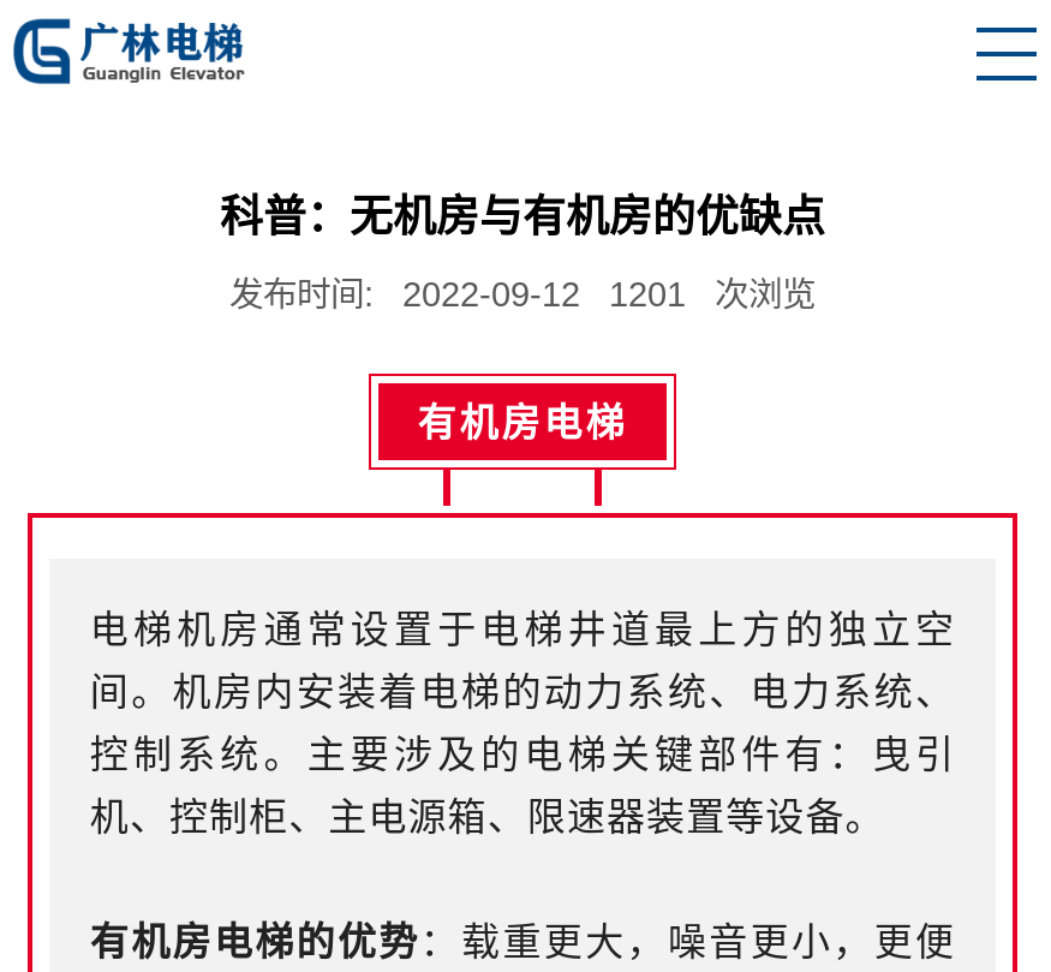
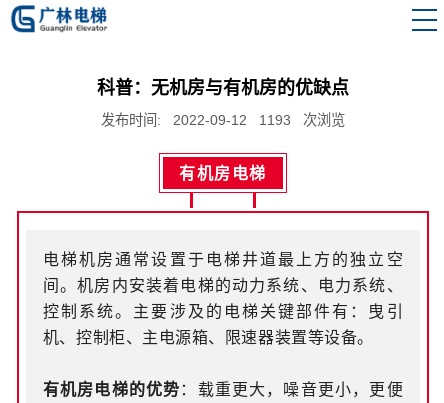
[229,274,816,313] 发布时间: 2022-09-12 1201 次浏览 -> [101,112,345,128] 发布时间: 2022-09-12 1193 次浏览

